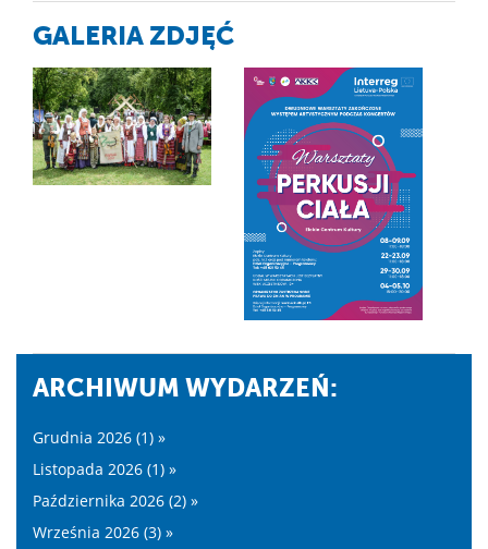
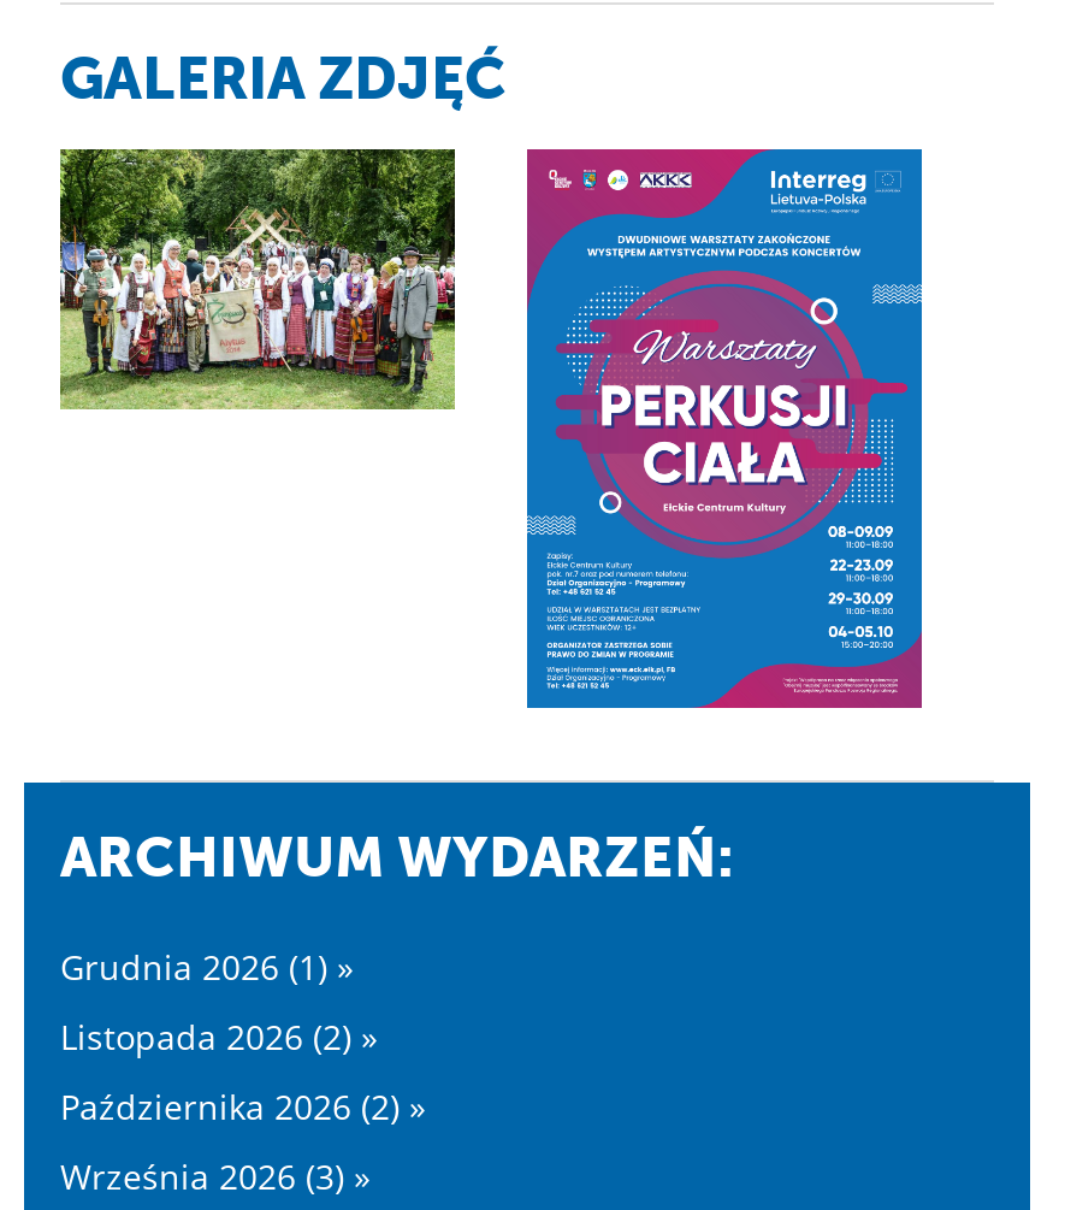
[33,458,176,479] Listopada 2026 (1) » -> [60,1013,378,1059] Listopada 2026 (2) »

